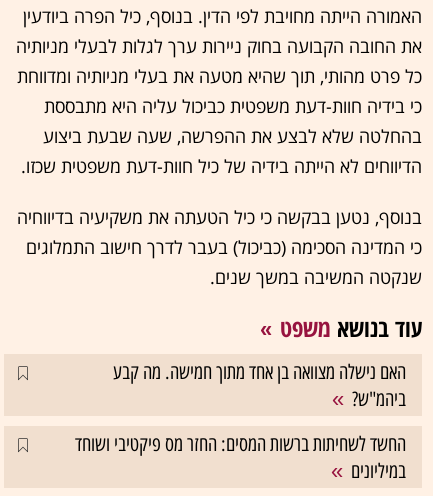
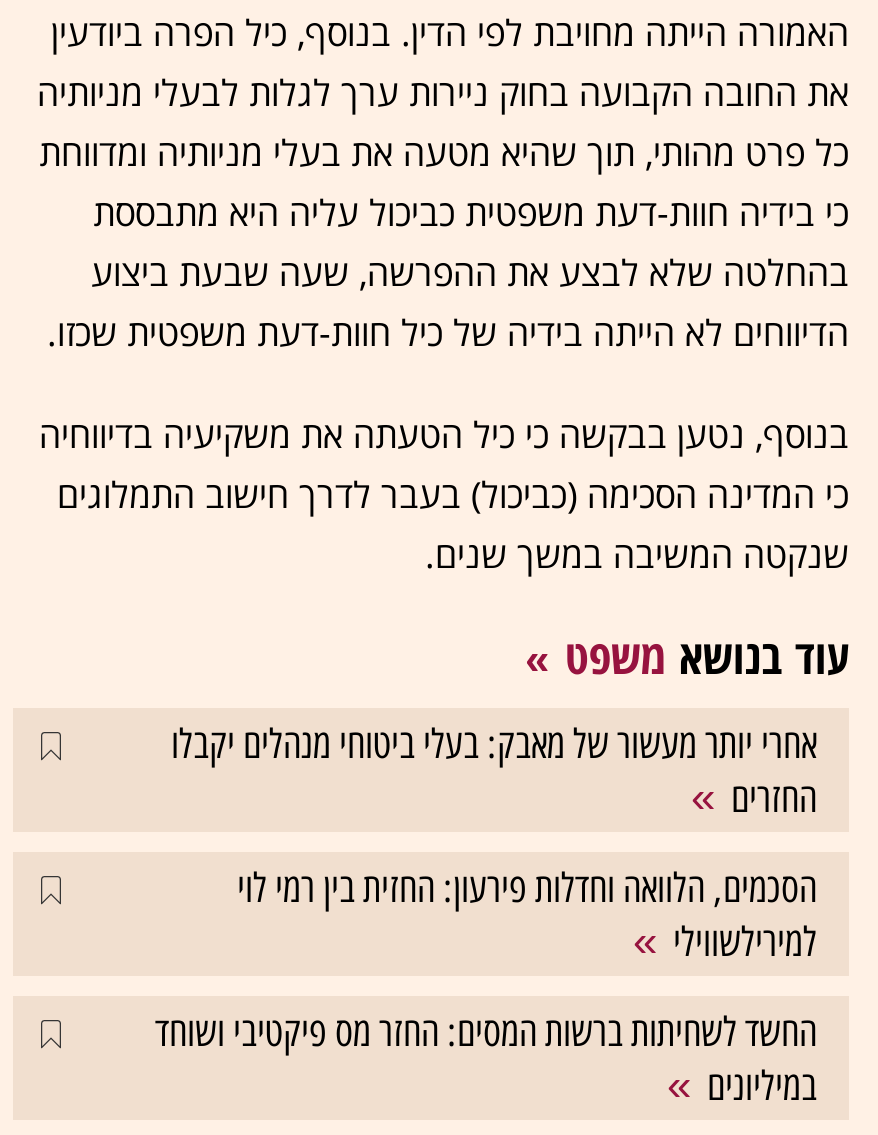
[113,359,406,410] האם נישלה מצוואה בן אחד מתוך חמישה. מה קבע | ביהמ"ש? -> [171,719,817,965] אחרי יותר מעשור של מאבק: בעלי ביטוחי מנהלים יקבלו | החזרים | הסכמים, הלוואה וחדלות פירעון: החזית בין רמי לוי | למירילשווילי

